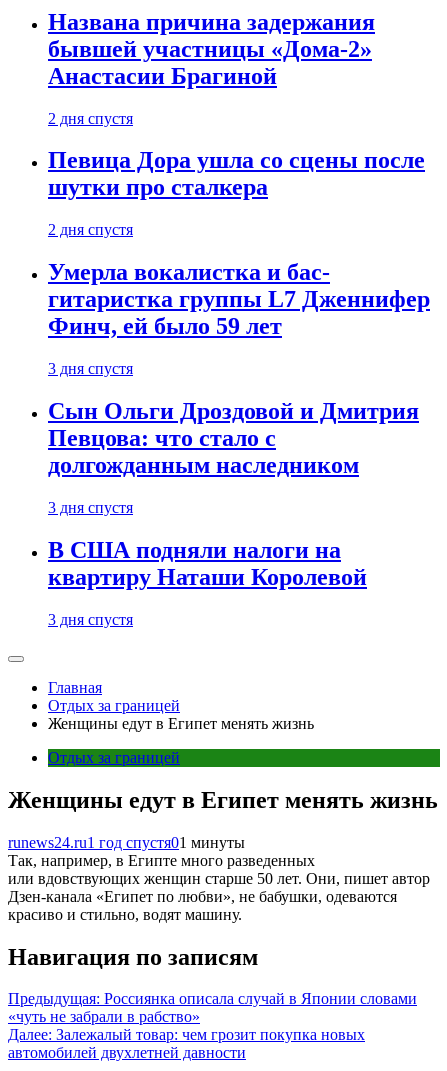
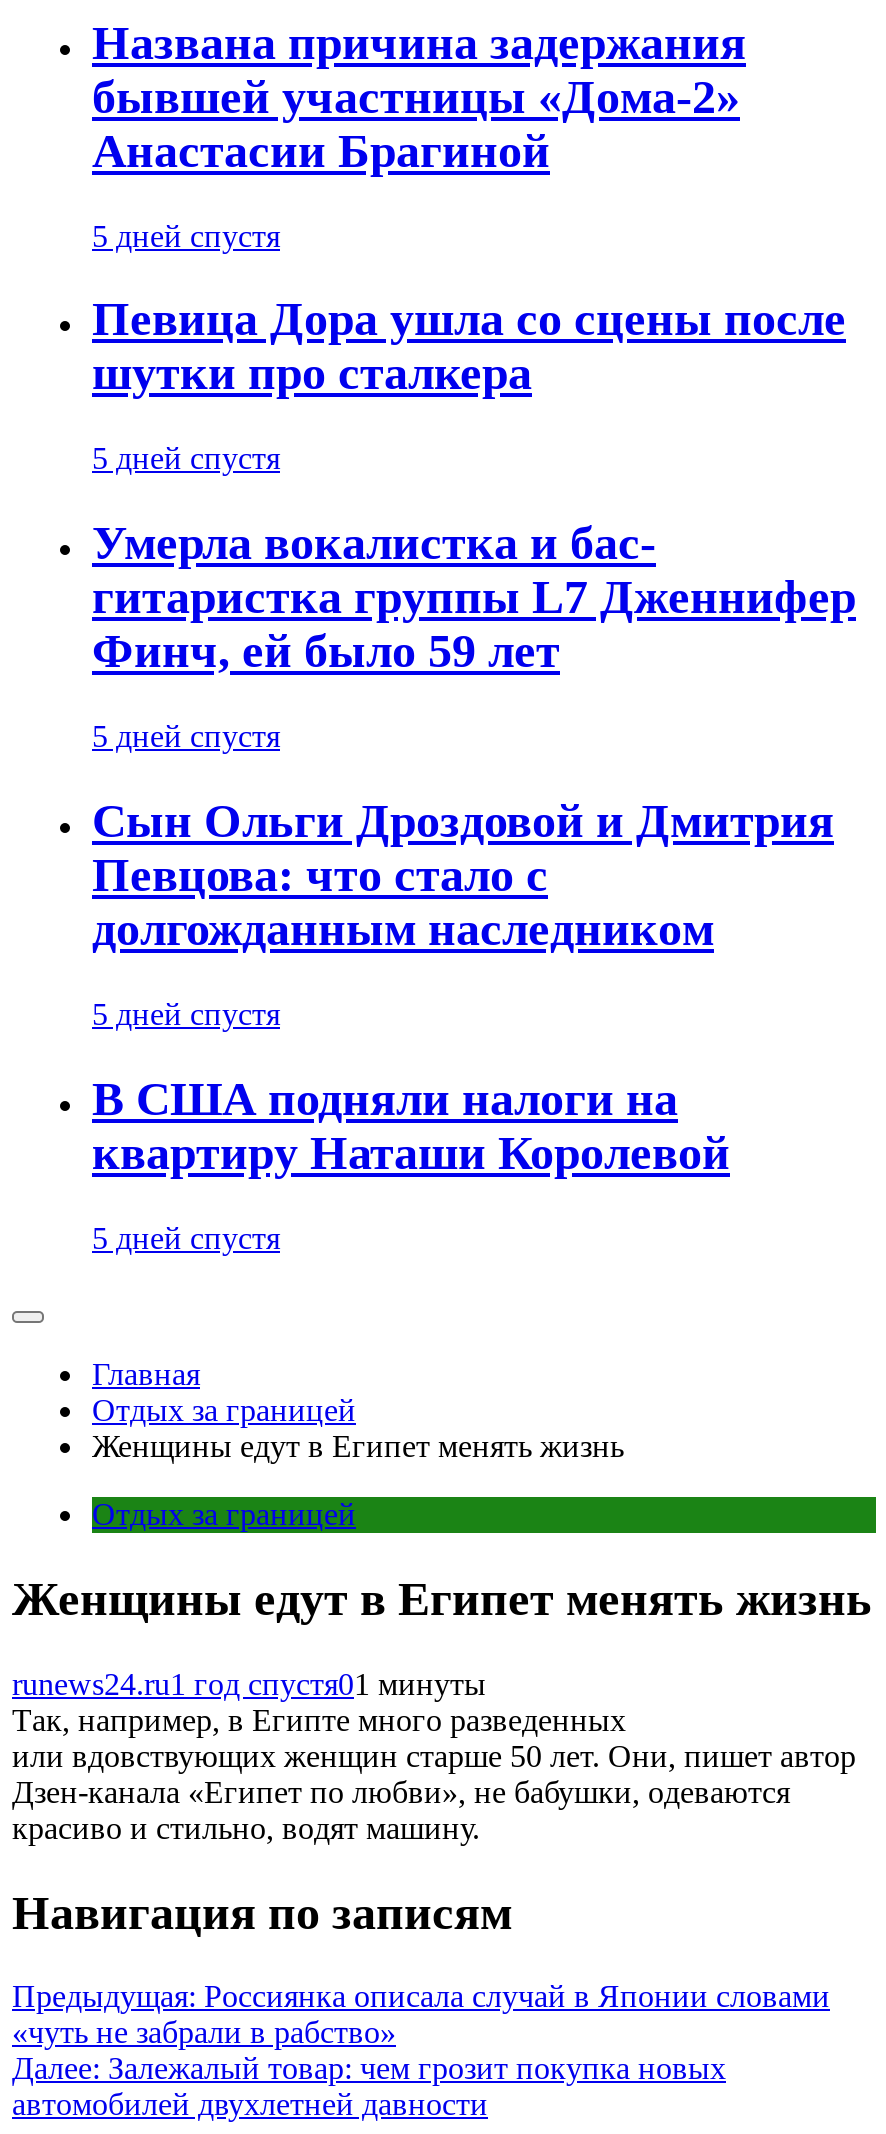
[48,110,133,127] 2 дня спустя -> [92,218,280,252] 5 дней спустя
[48,221,133,238] 2 дня спустя -> [92,442,280,476] 5 дней спустя
[48,360,133,377] 3 дня спустя -> [92,719,280,753] 5 дней спустя
[48,499,133,516] 3 дня спустя -> [92,997,280,1031] 5 дней спустя
[48,611,133,628] 3 дня спустя -> [92,1221,280,1255] 5 дней спустя

